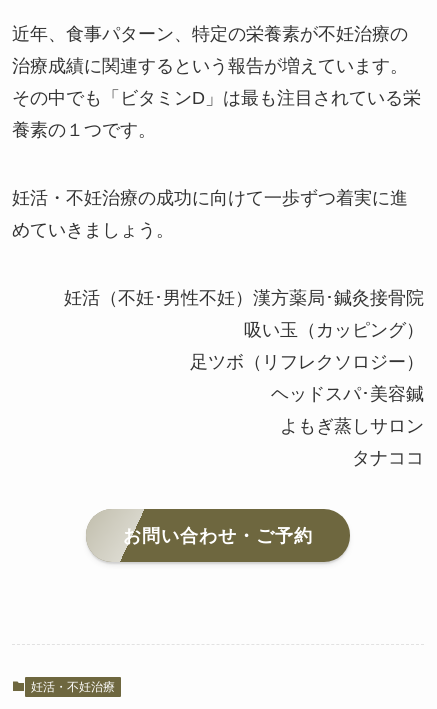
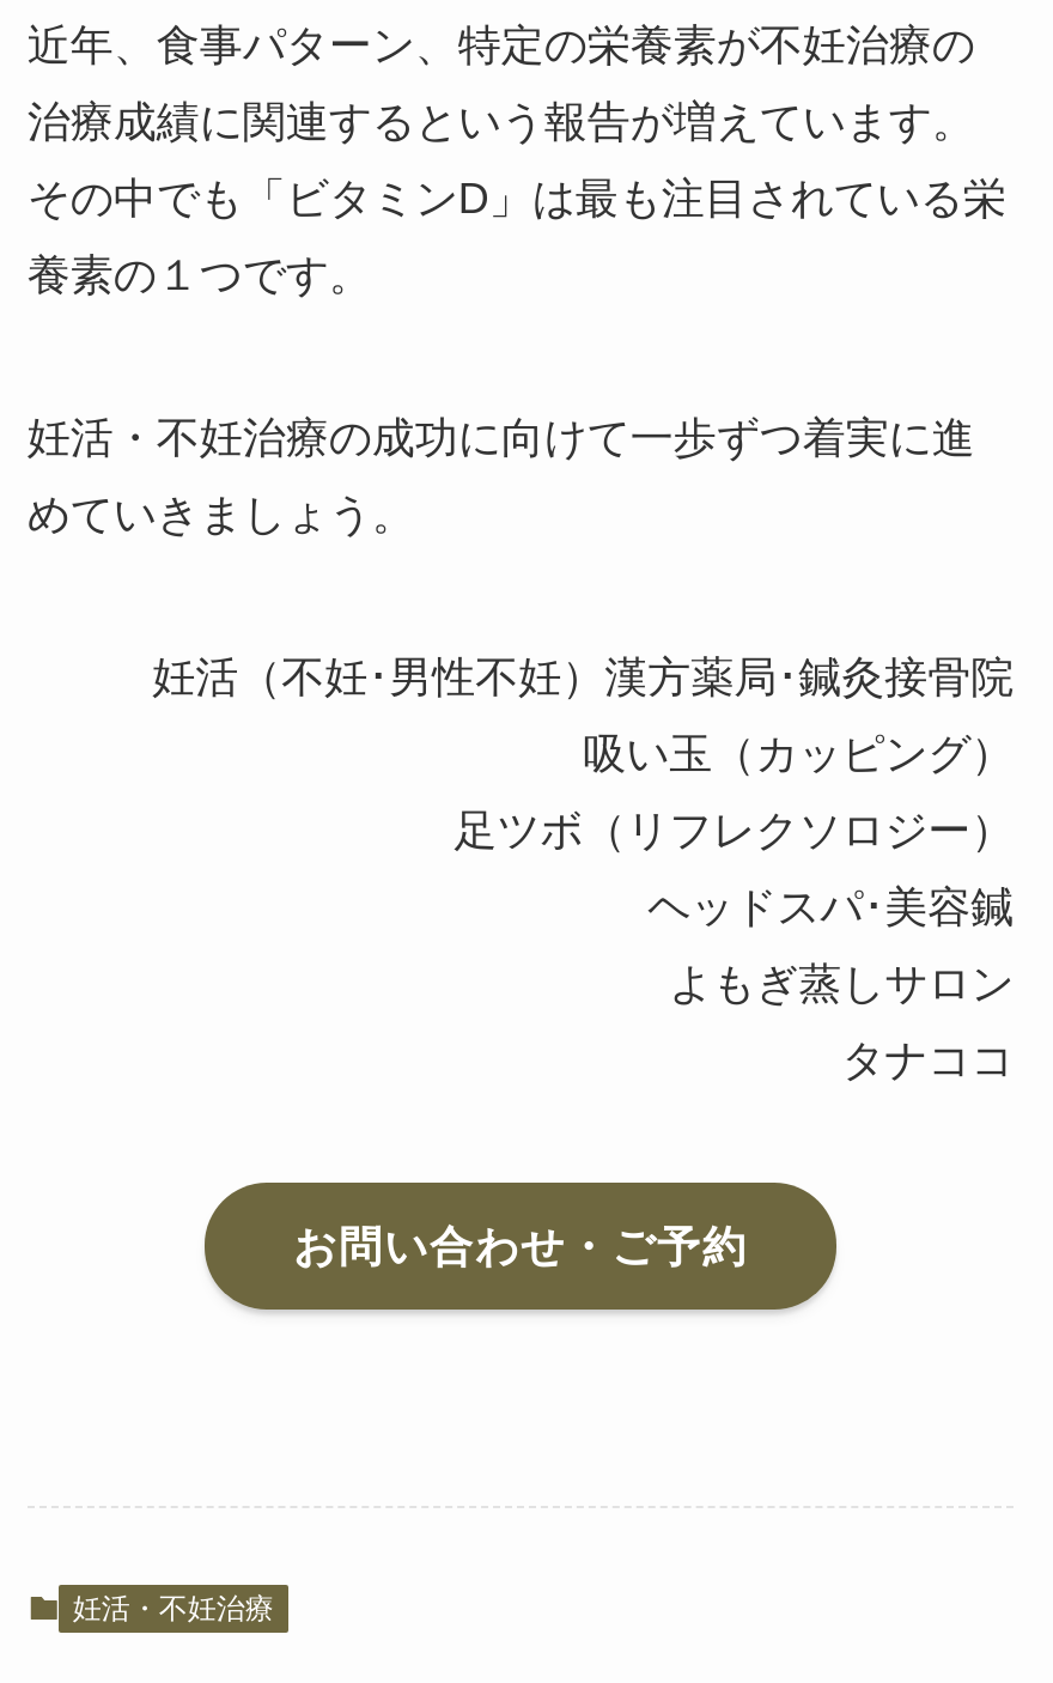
[87,509,145,562] [image] -> [205,1183,341,1312] [image]

